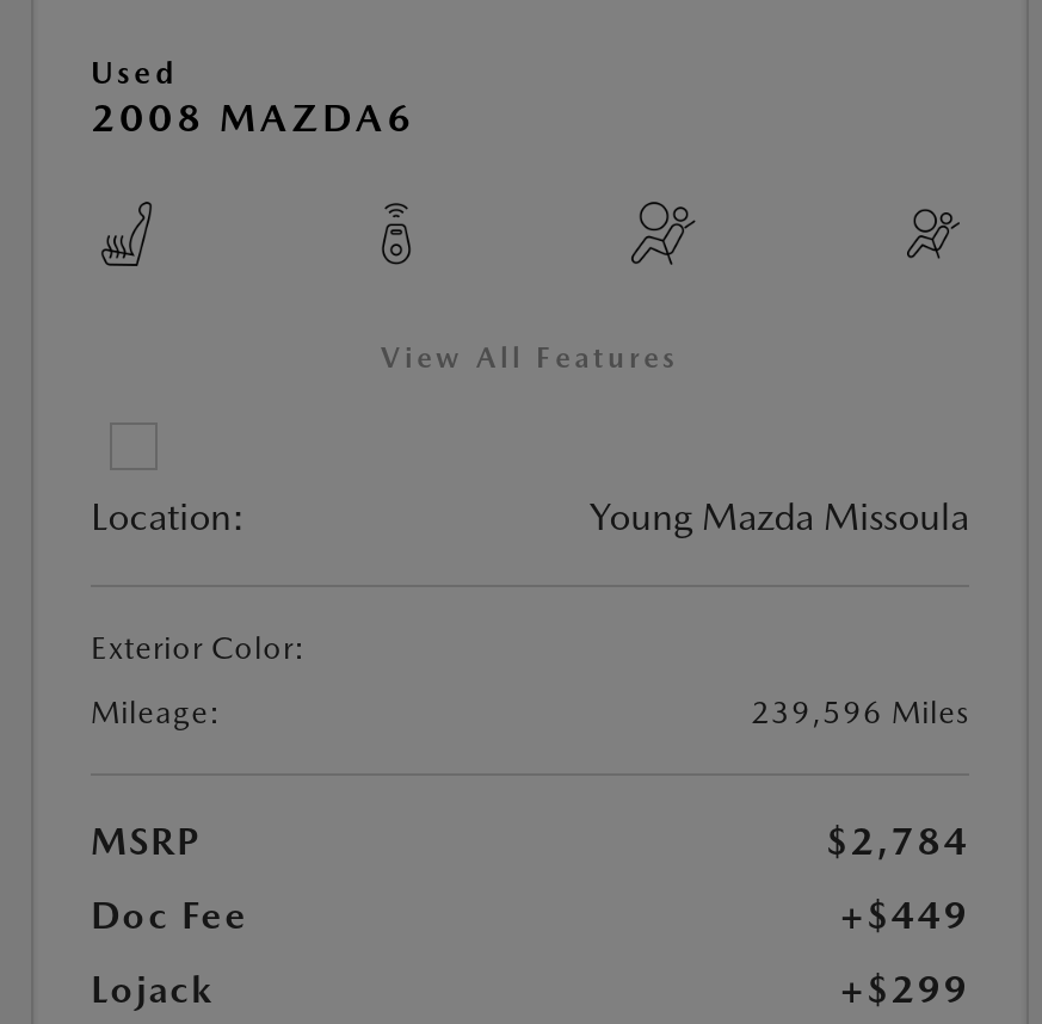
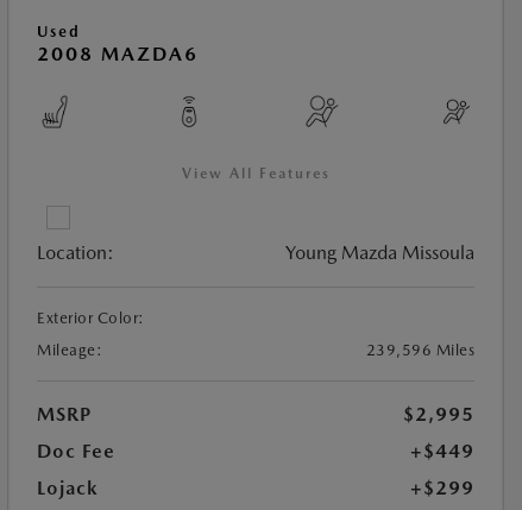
[826,819,969,865] $2,784 -> [403,403,474,425] $2,995

